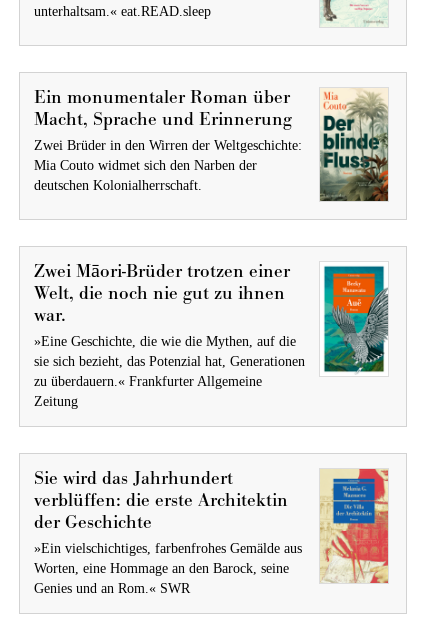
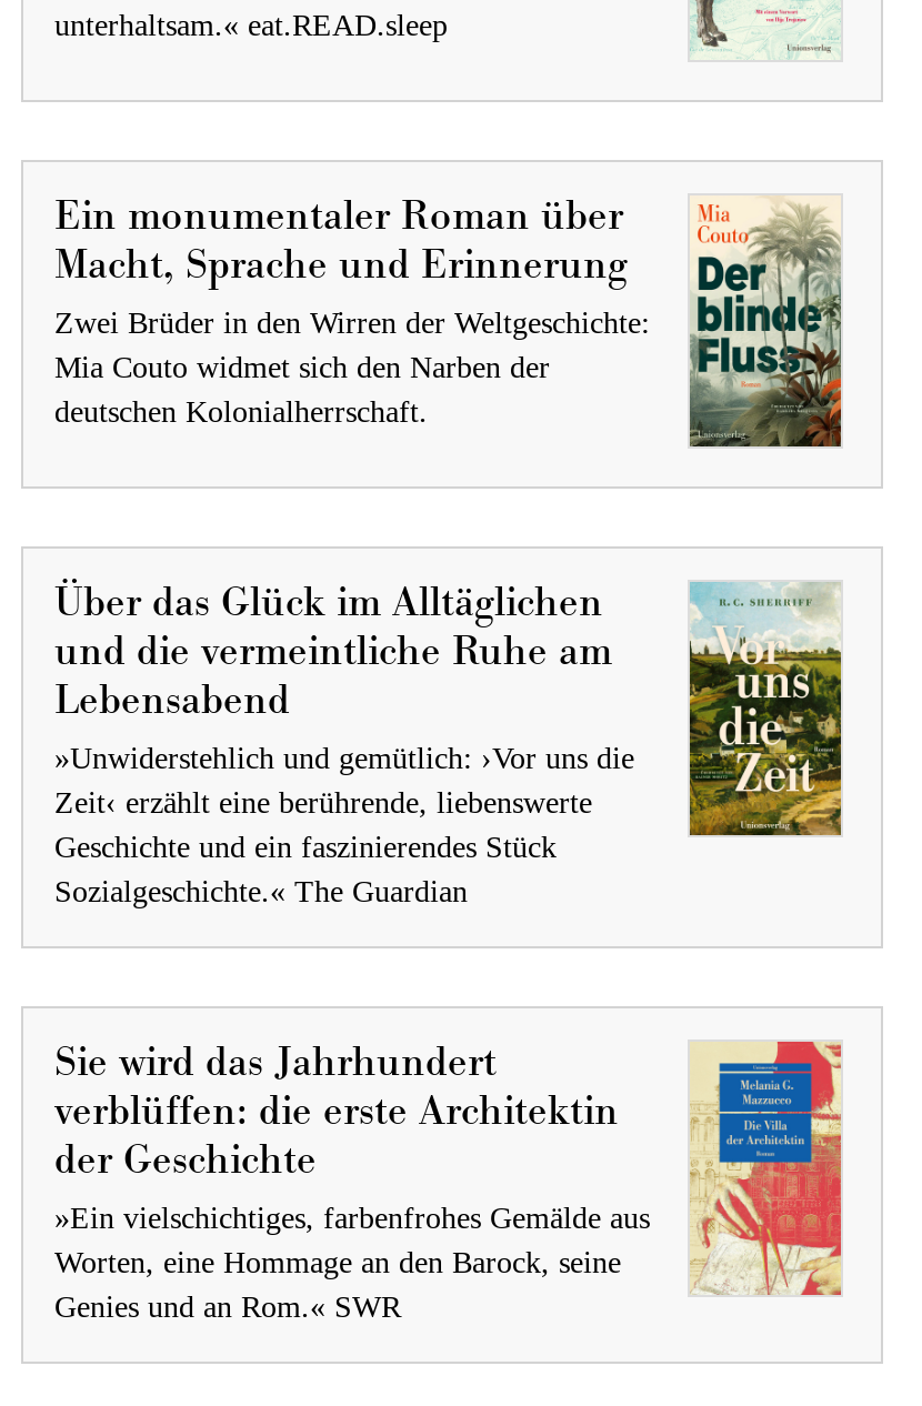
[34,260,389,409] [image] | Zwei Māori-Brüder trotzen einer | Welt, die noch nie gut zu ihnen | war. | »Eine Geschichte, die wie die Mythen, auf die | sie sich bezieht, das Potenzial hat, Generationen | zu überdauern.« Frankfurter Allgemeine | Zeitung -> [54,578,843,909] [image] | Über das Glück im Alltäglichen | und die vermeintliche Ruhe am | Lebensabend | »Unwiderstehlich und gemütlich: ›Vor uns die | Zeit‹ erzählt eine berührende, liebenswerte | Geschichte und ein faszinierendes Stück | Sozialgeschichte.« The Guardian

